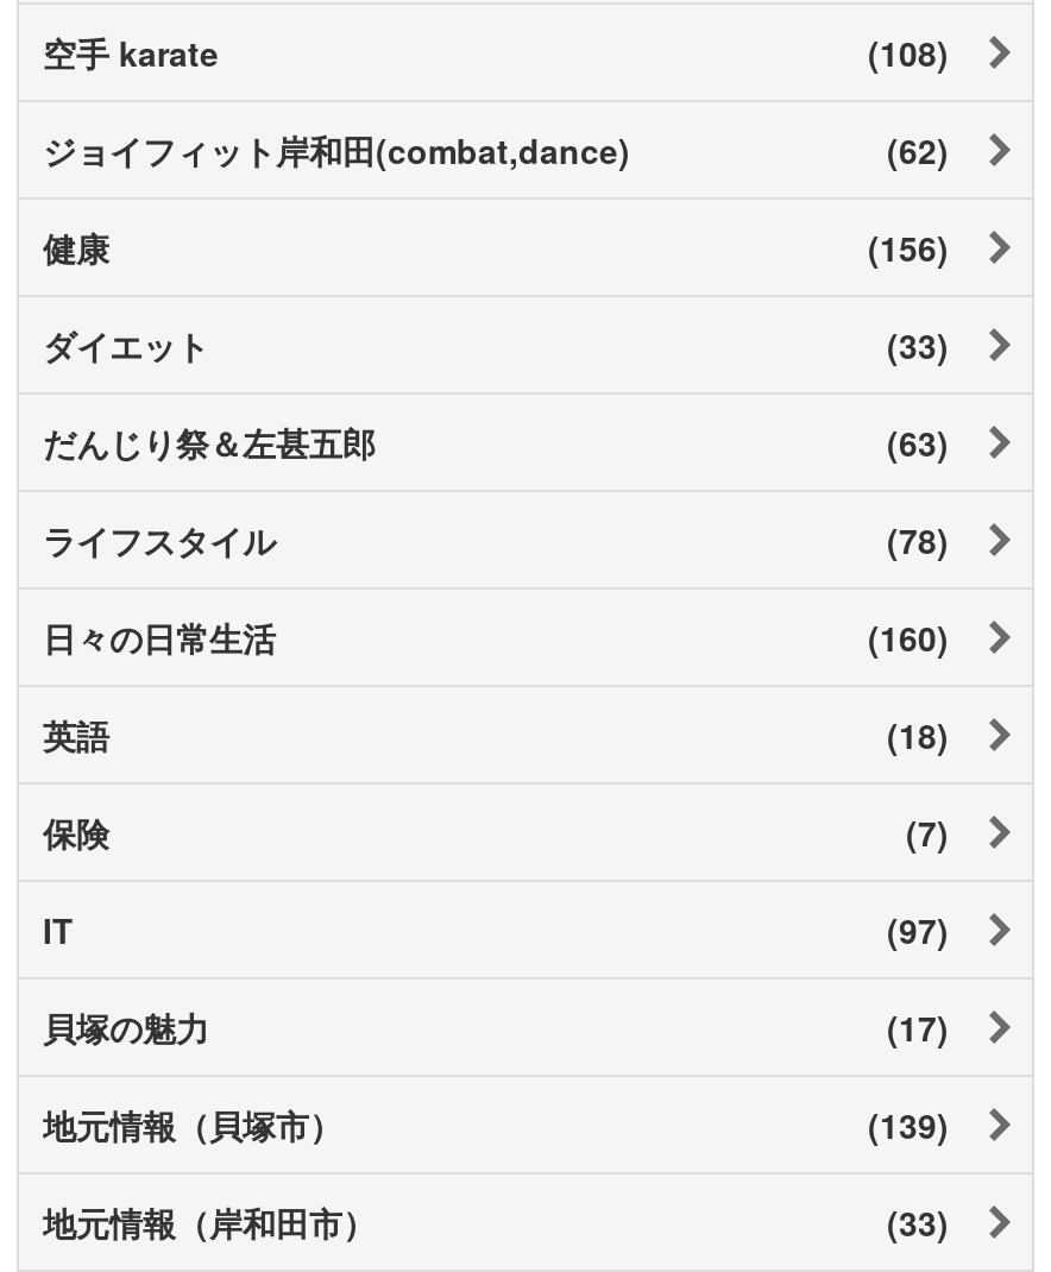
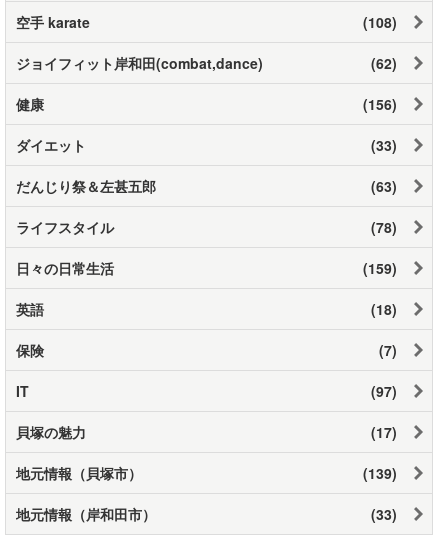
[868,613,949,660] (160) -> [363,258,397,278] (159)

